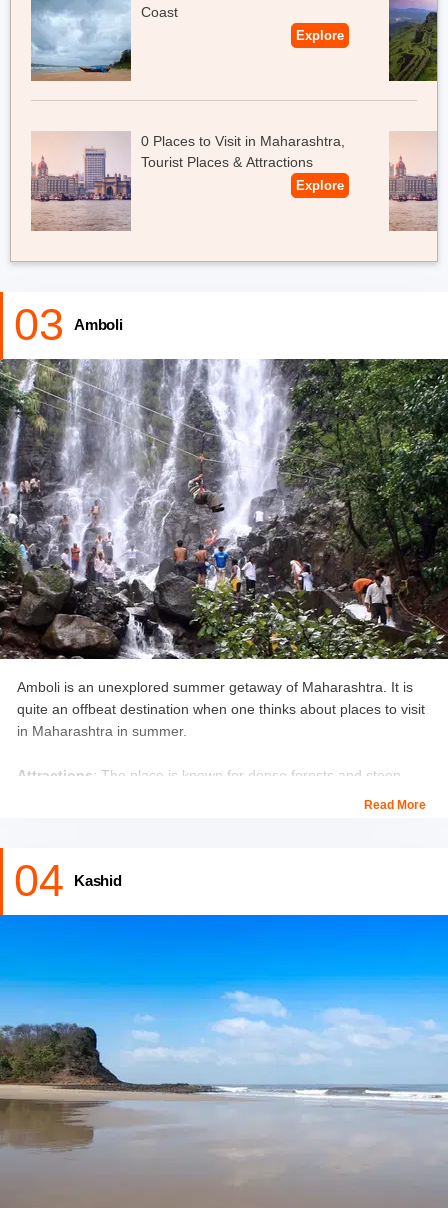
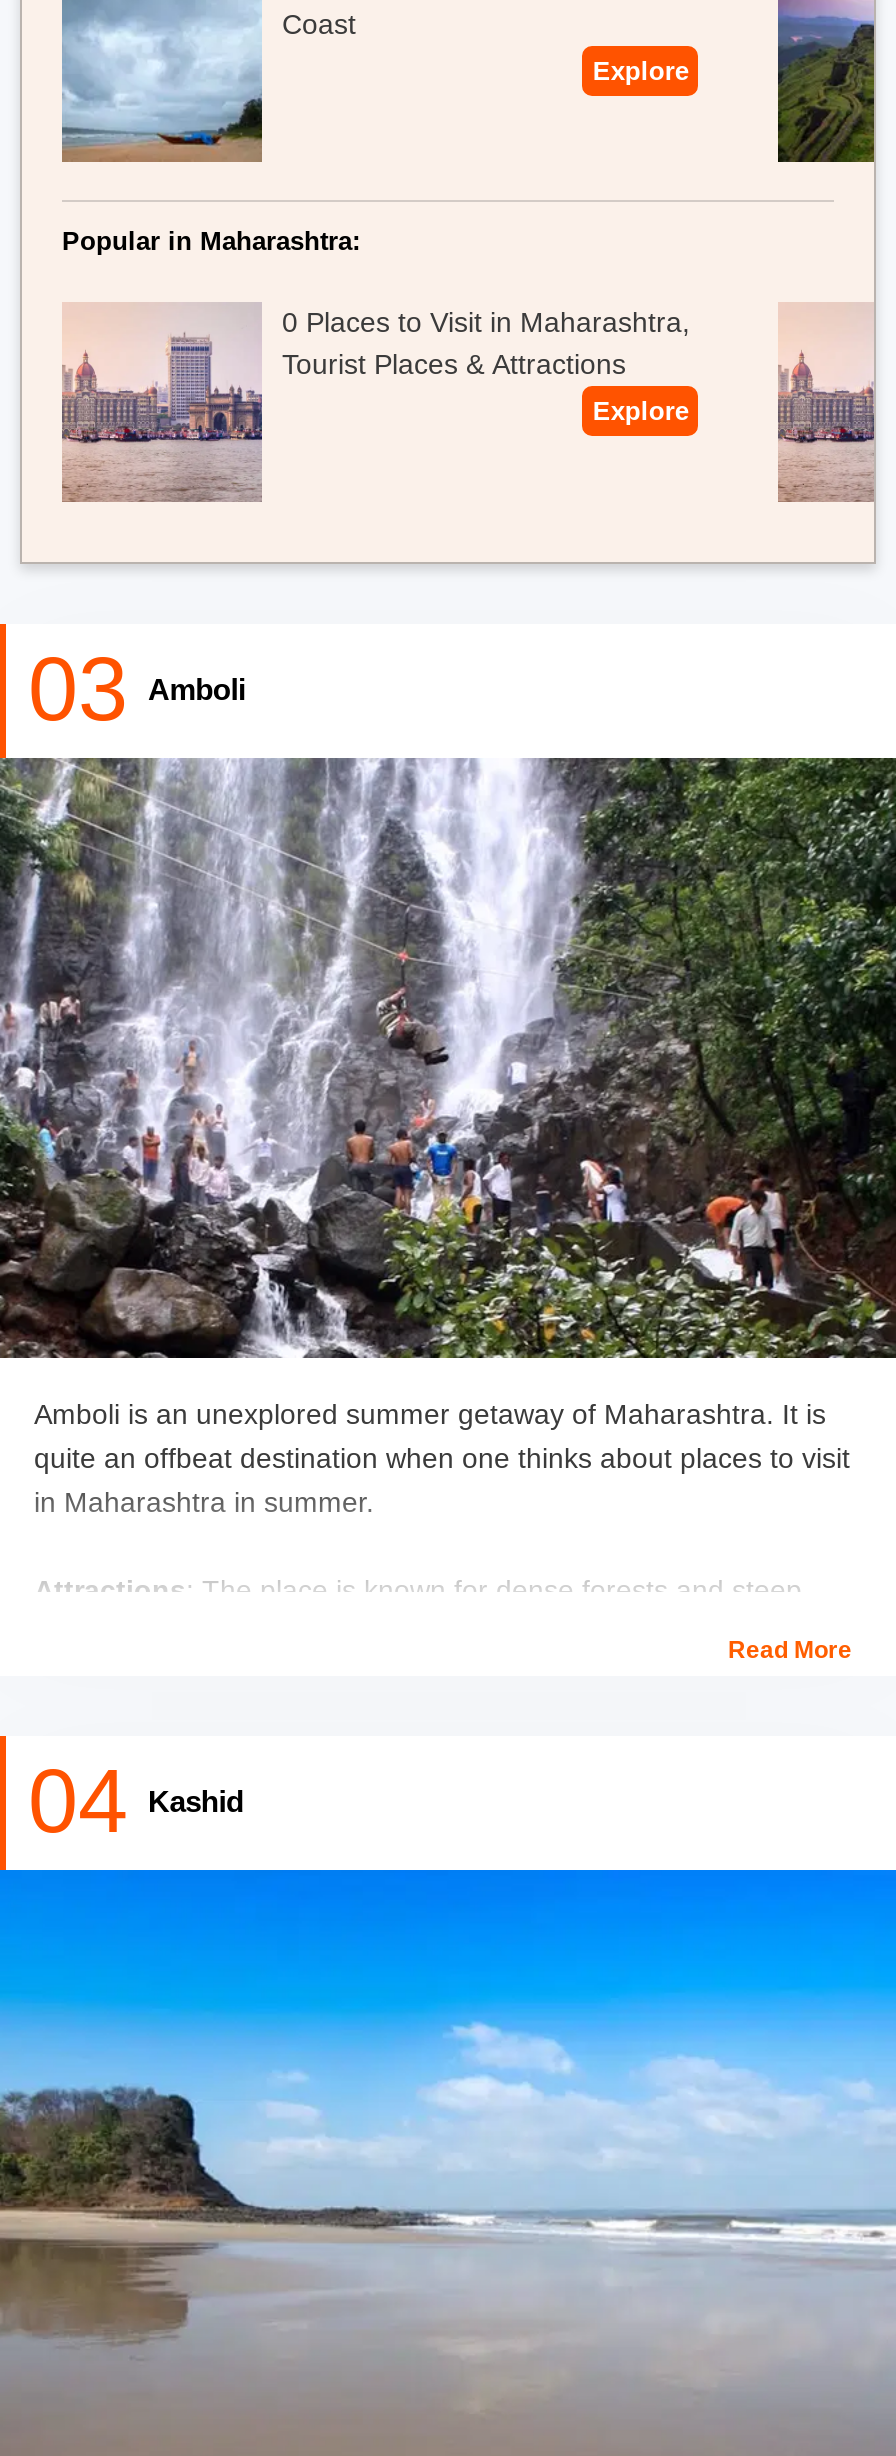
none -> [62,225,360,255] Popular in Maharashtra:

